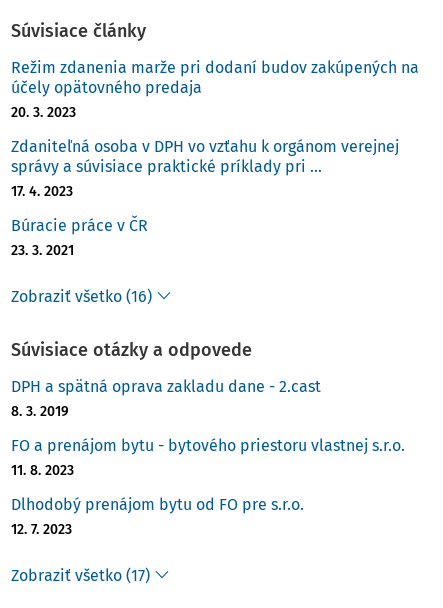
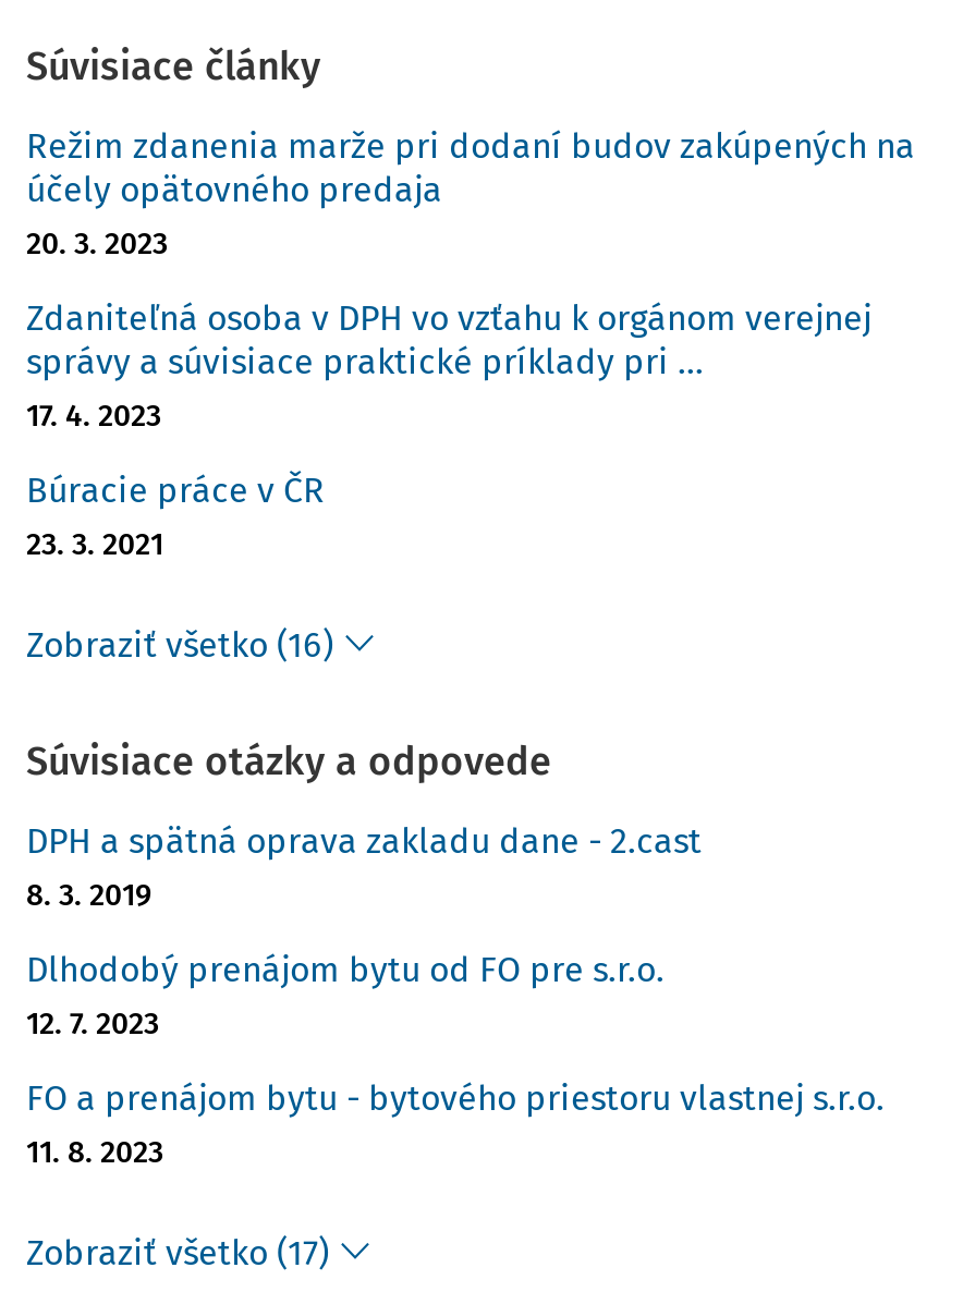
moved [11,436,405,479] -> [26,1077,885,1171]: FO a prenájom bytu - bytového priestoru vlastnej s.r.o. | 11. 8. 2023
moved [11,495,304,538] -> [26,949,665,1043]: Dlhodobý prenájom bytu od FO pre s.r.o. | 12. 7. 2023

